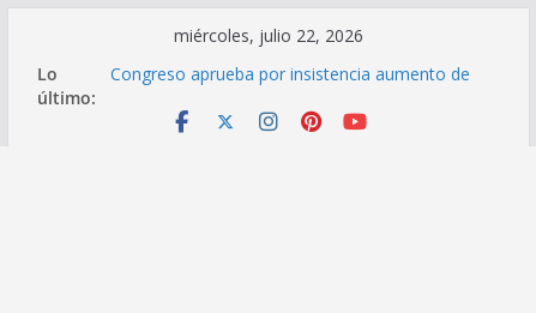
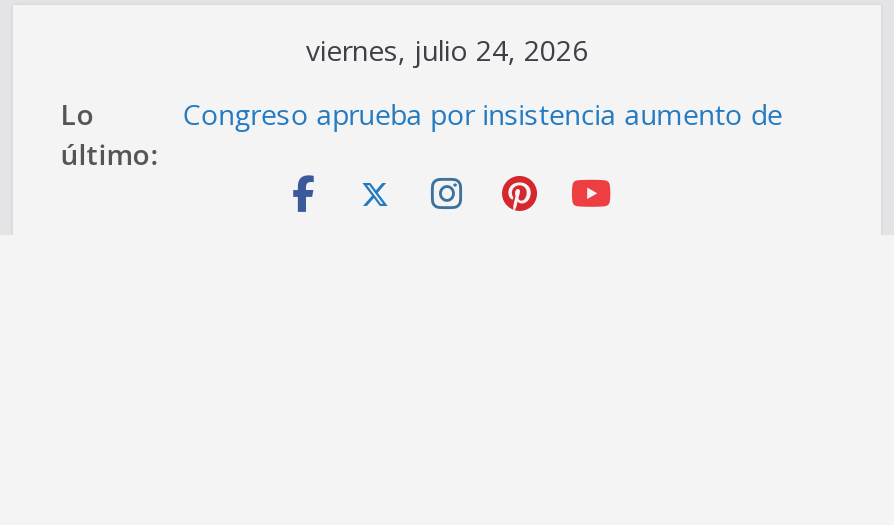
[174,24,363,47] miércoles, julio 22, 2026 -> [306,31,588,69] viernes, julio 24, 2026

